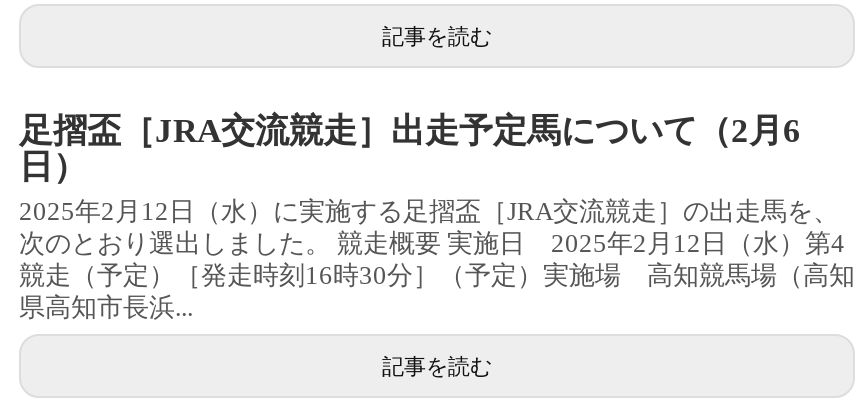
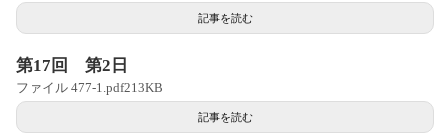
[19,112,855,322] 足摺盃［JRA交流競走］出走予定馬について（2月6 | 日） | 2025年2月12日（水）に実施する足摺盃［JRA交流競走］の出走馬を、 | 次のとおり選出しました。 競走概要 実施日 2025年2月12日（水）第4 | 競走（予定）［発走時刻16時30分］（予定）実施場 高知競馬場（高知 | 県高知市長浜... -> [16,56,163,95] 第17回 第2日 | ファイル 477-1.pdf213KB

